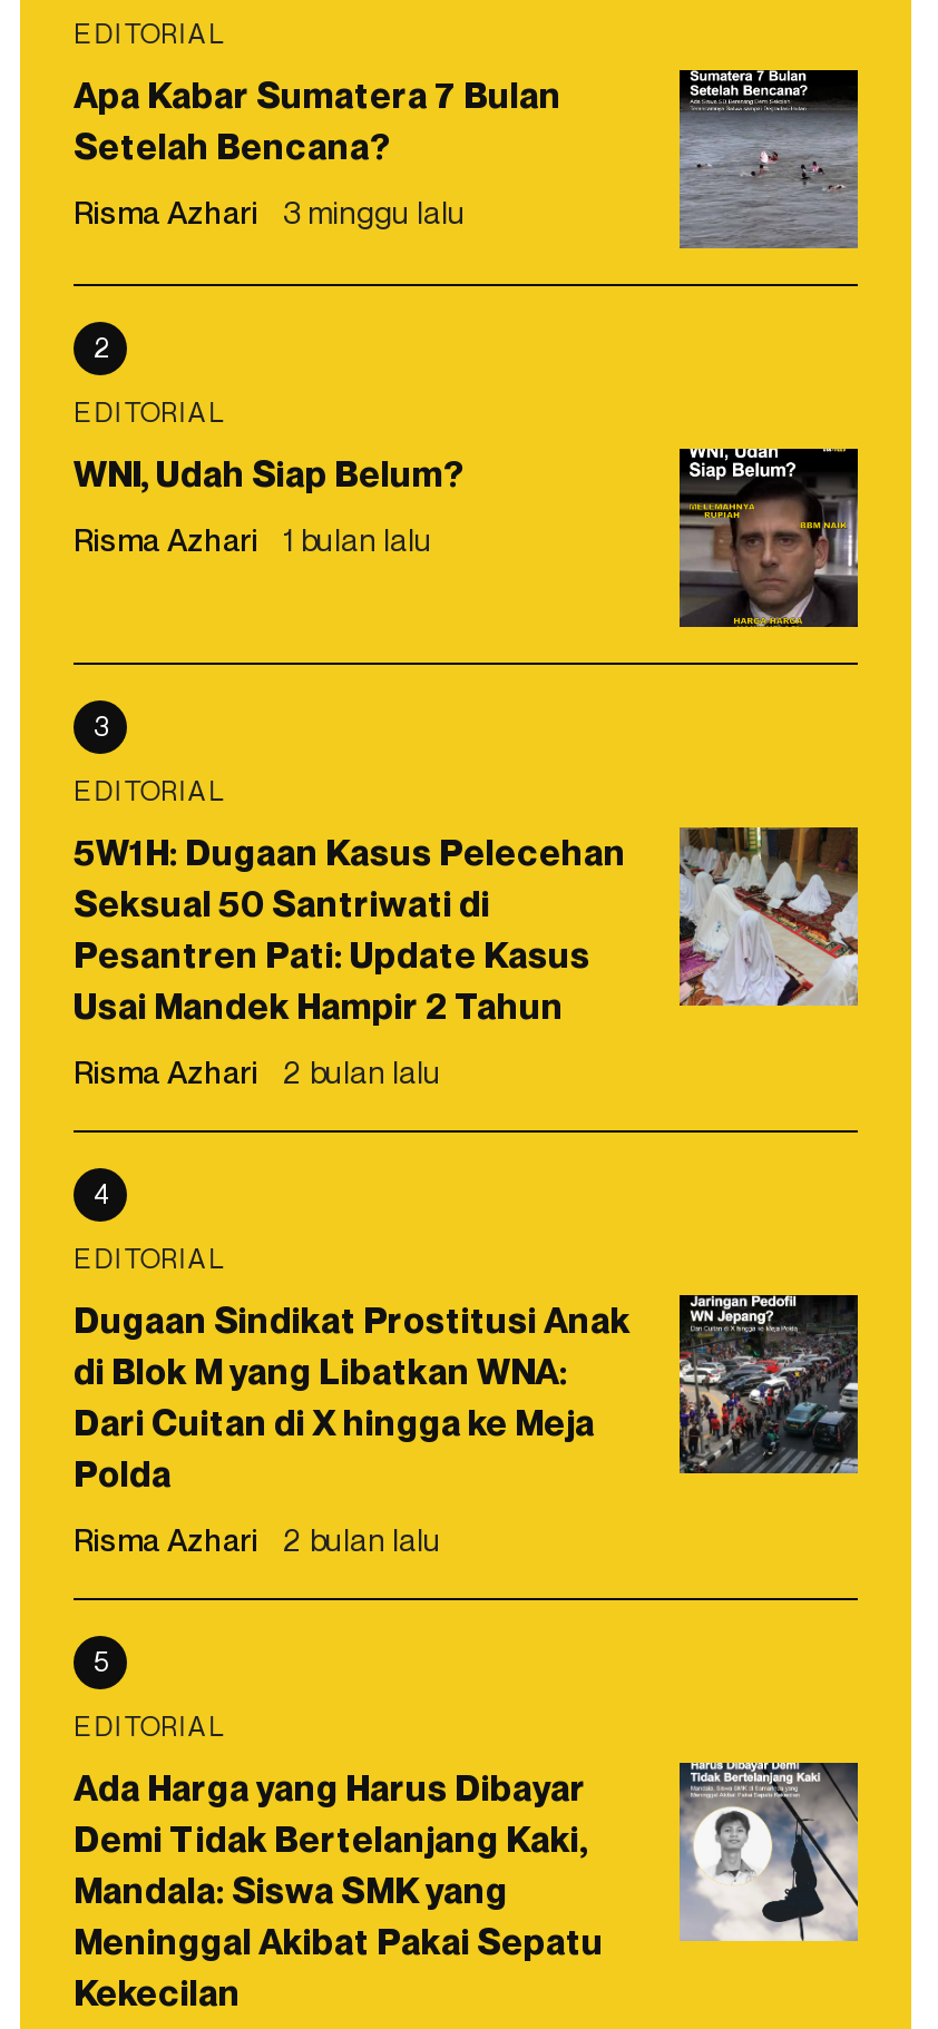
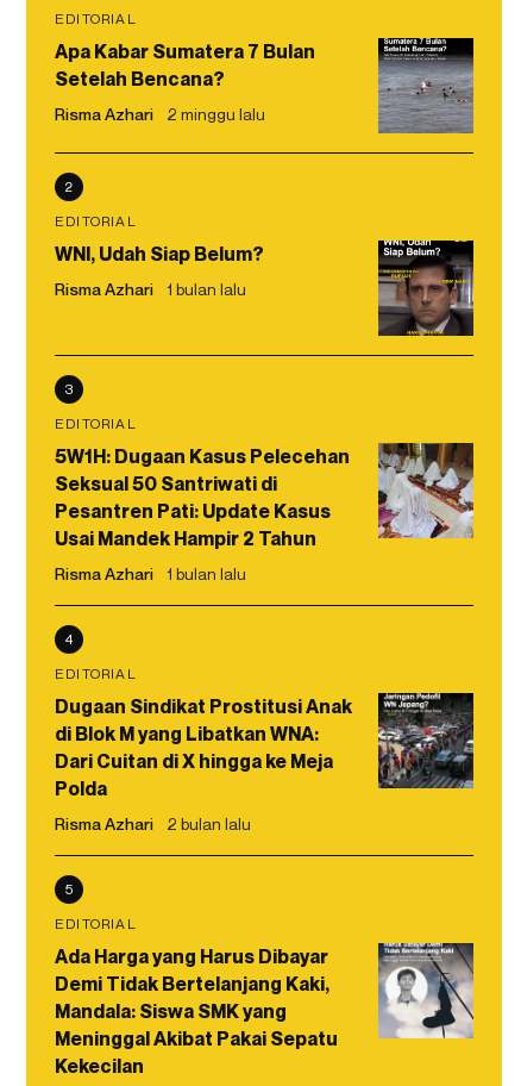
[74,193,466,231] Risma Azhari 3 minggu lalu -> [55,104,265,124] Risma Azhari 2 minggu lalu
[74,1053,441,1090] Risma Azhari 2 bulan lalu -> [55,563,246,584] Risma Azhari 1 bulan lalu

